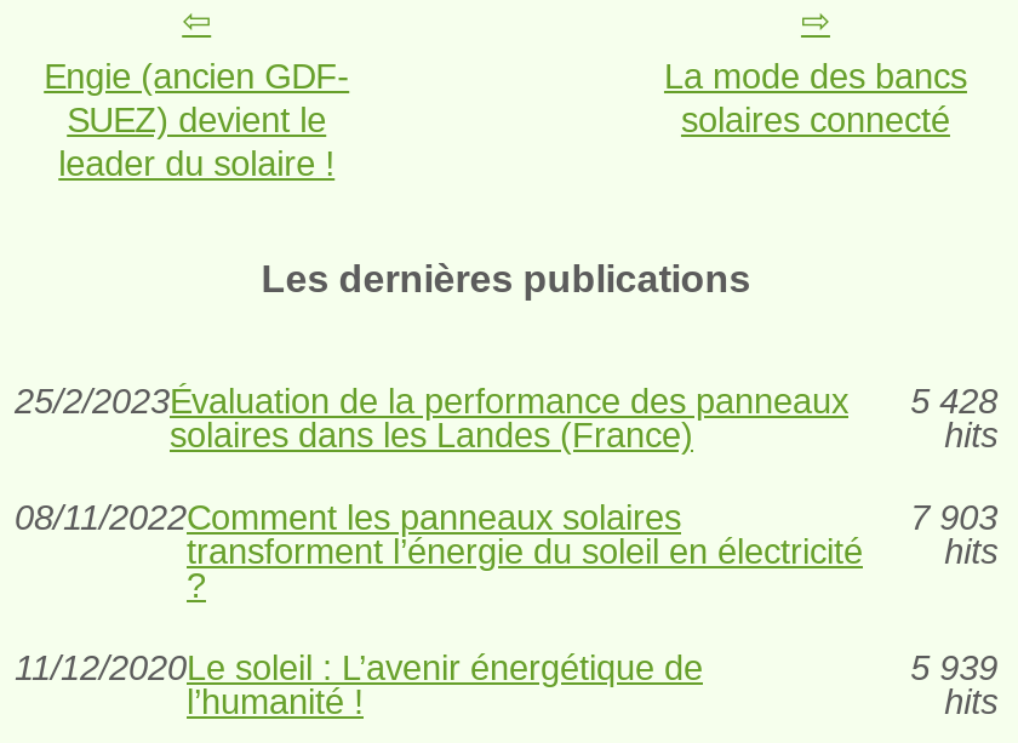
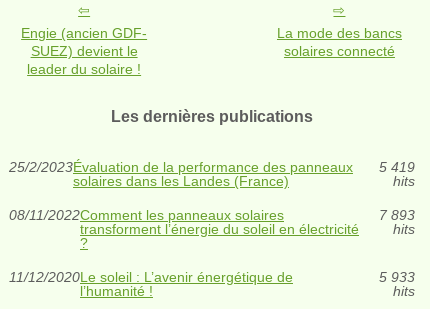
[15,382,998,421] 25/2/2023Évaluation de la performance des panneaux 5 428 -> [9,159,415,175] 25/2/2023Évaluation de la performance des panneaux 5 419
[910,499,998,537] 7 903 -> [379,207,415,223] 7 893
[910,649,998,688] 5 939 -> [379,269,415,285] 5 933

